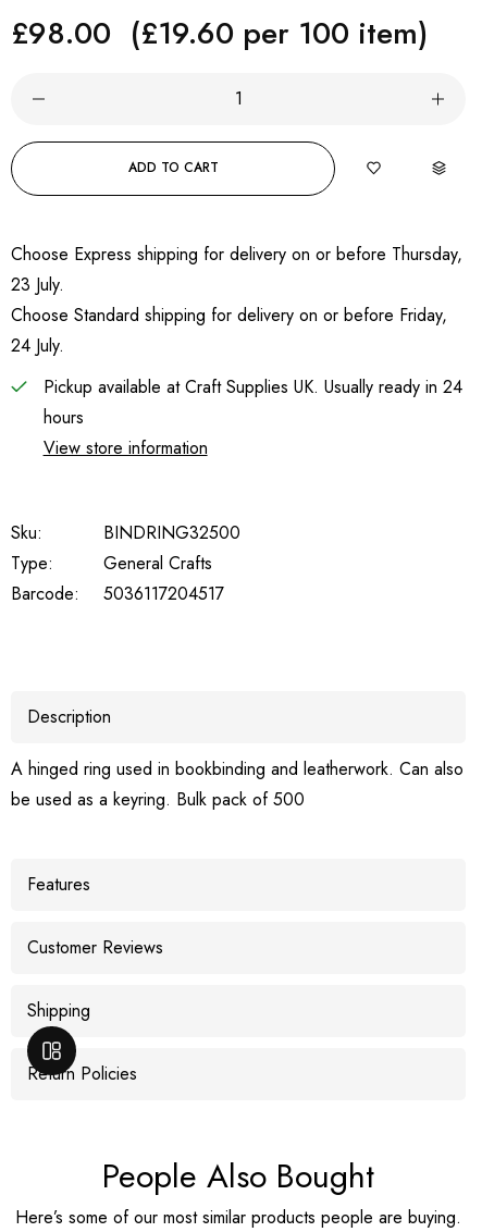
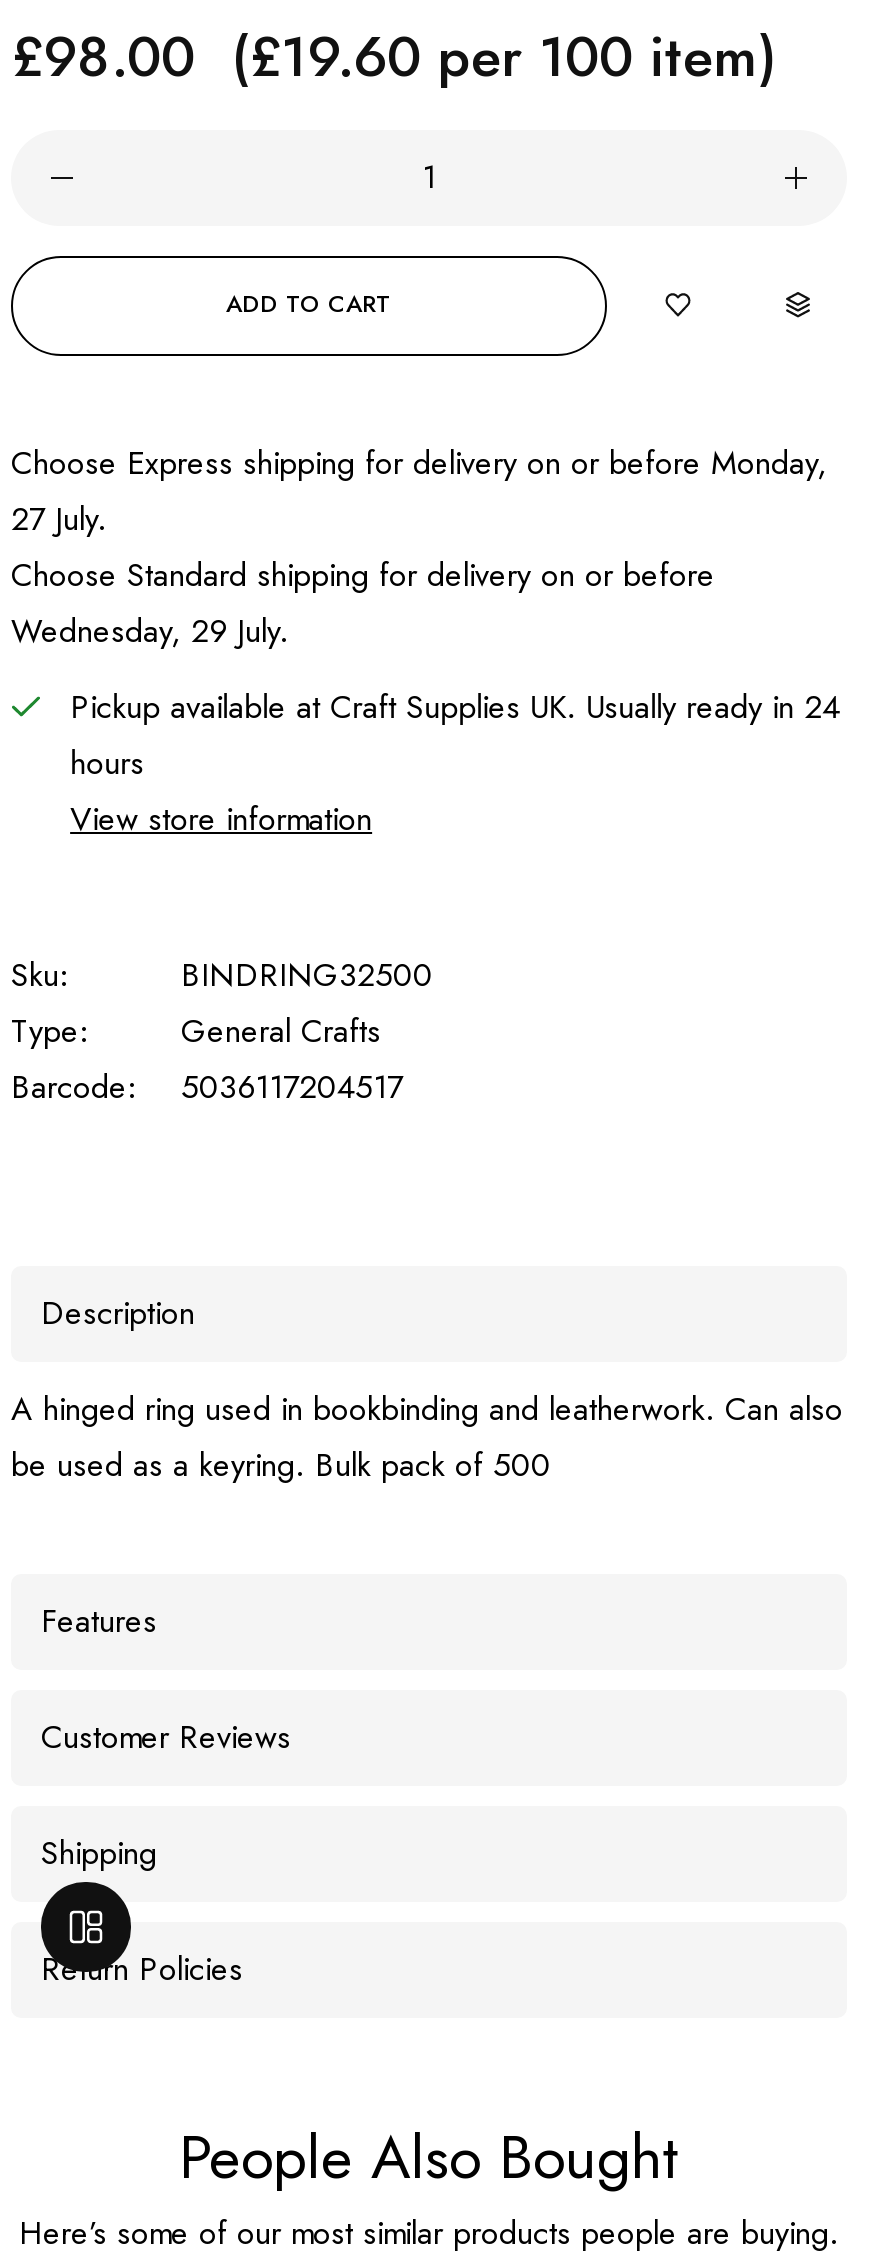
[11,241,462,358] Choose Express shipping for delivery on or before Thursday, | 23 July. | Choose Standard shipping for delivery on or before Friday, | 24 July. -> [11,439,827,653] Choose Express shipping for delivery on or before Monday, | 27 July. | Choose Standard shipping for delivery on or before | Wednesday, 29 July.

